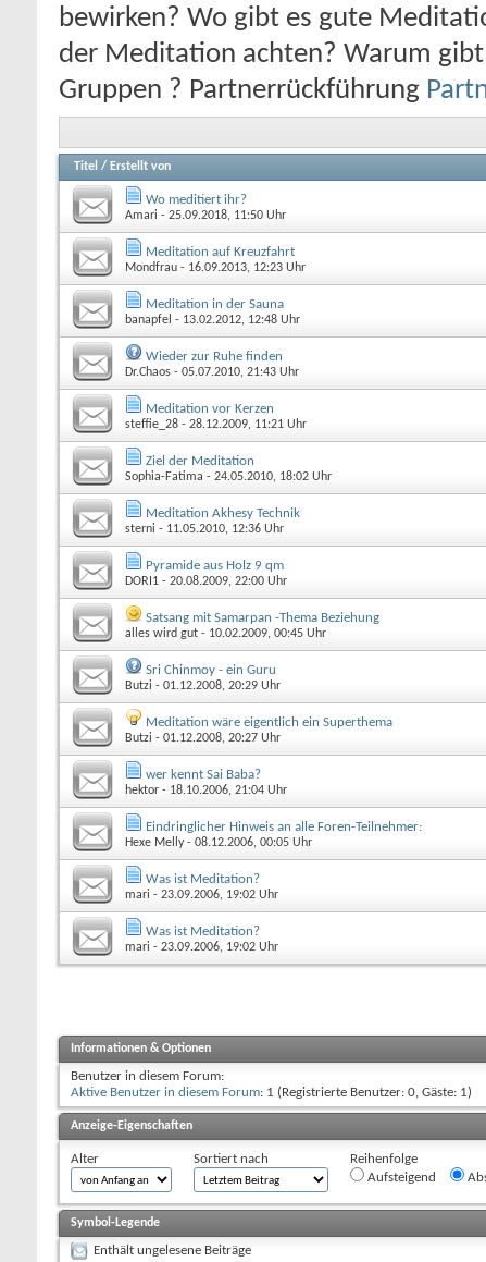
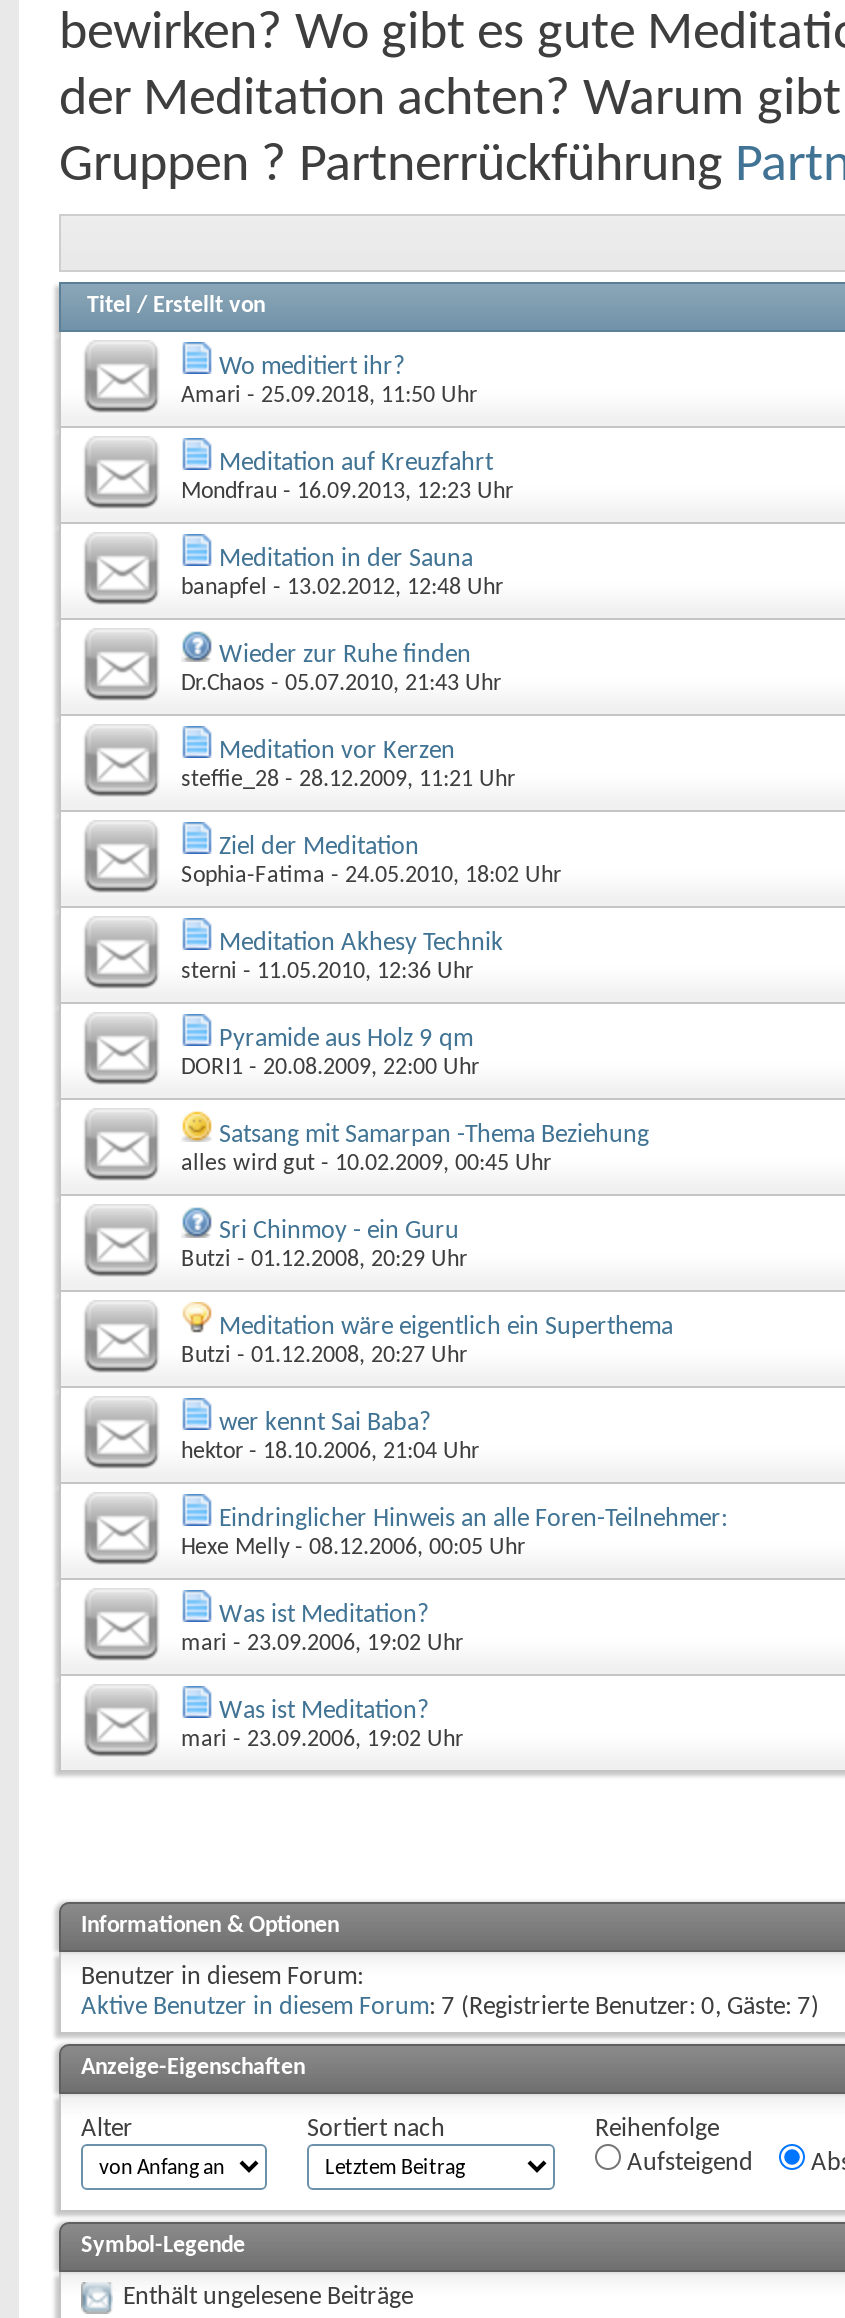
[71,1085,472,1100] Aktive Benutzer in diesem Forum: 1 (Registrierte Benutzer: 0, Gäste: 1) -> [81,1994,819,2020] Aktive Benutzer in diesem Forum: 7 (Registrierte Benutzer: 0, Gäste: 7)

